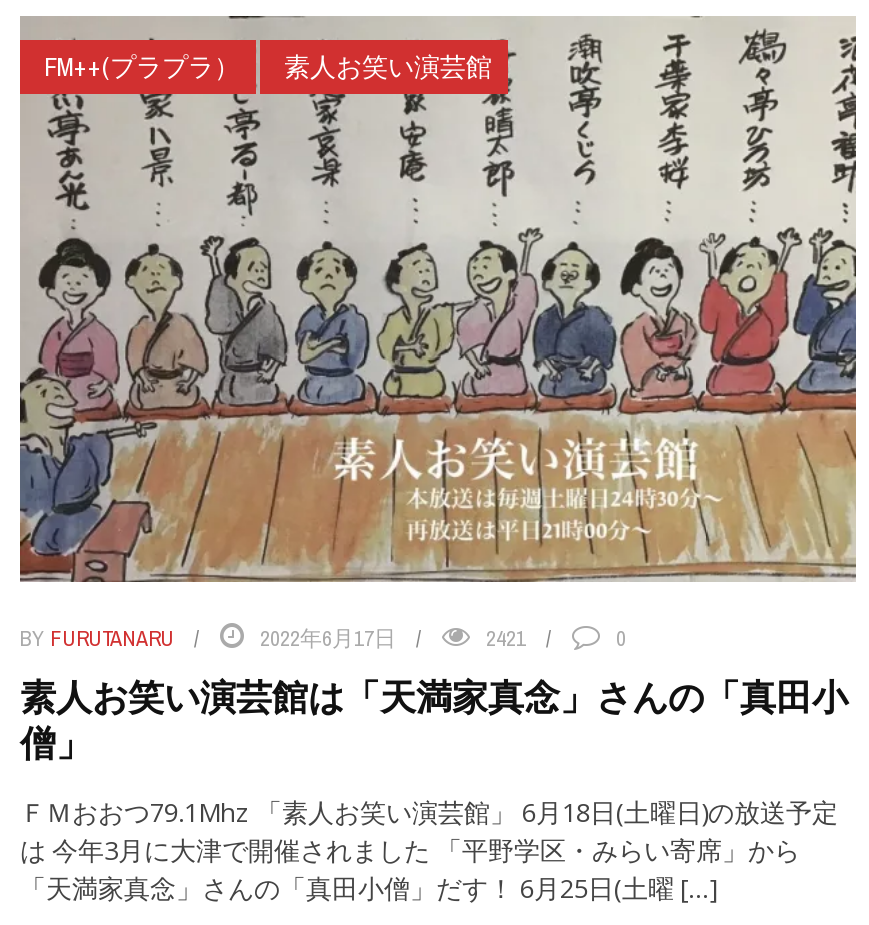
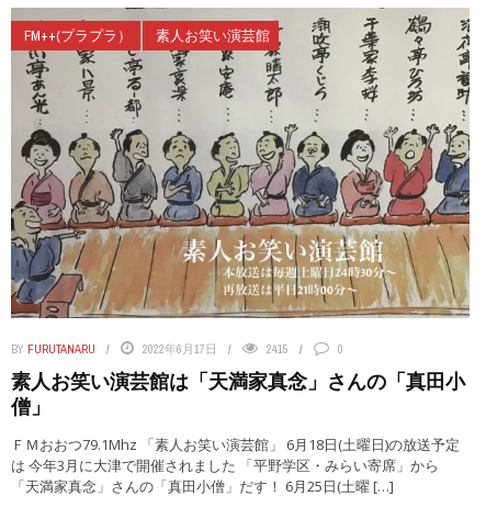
[486,624,526,652] 2421 -> [267,341,289,356] 2415

